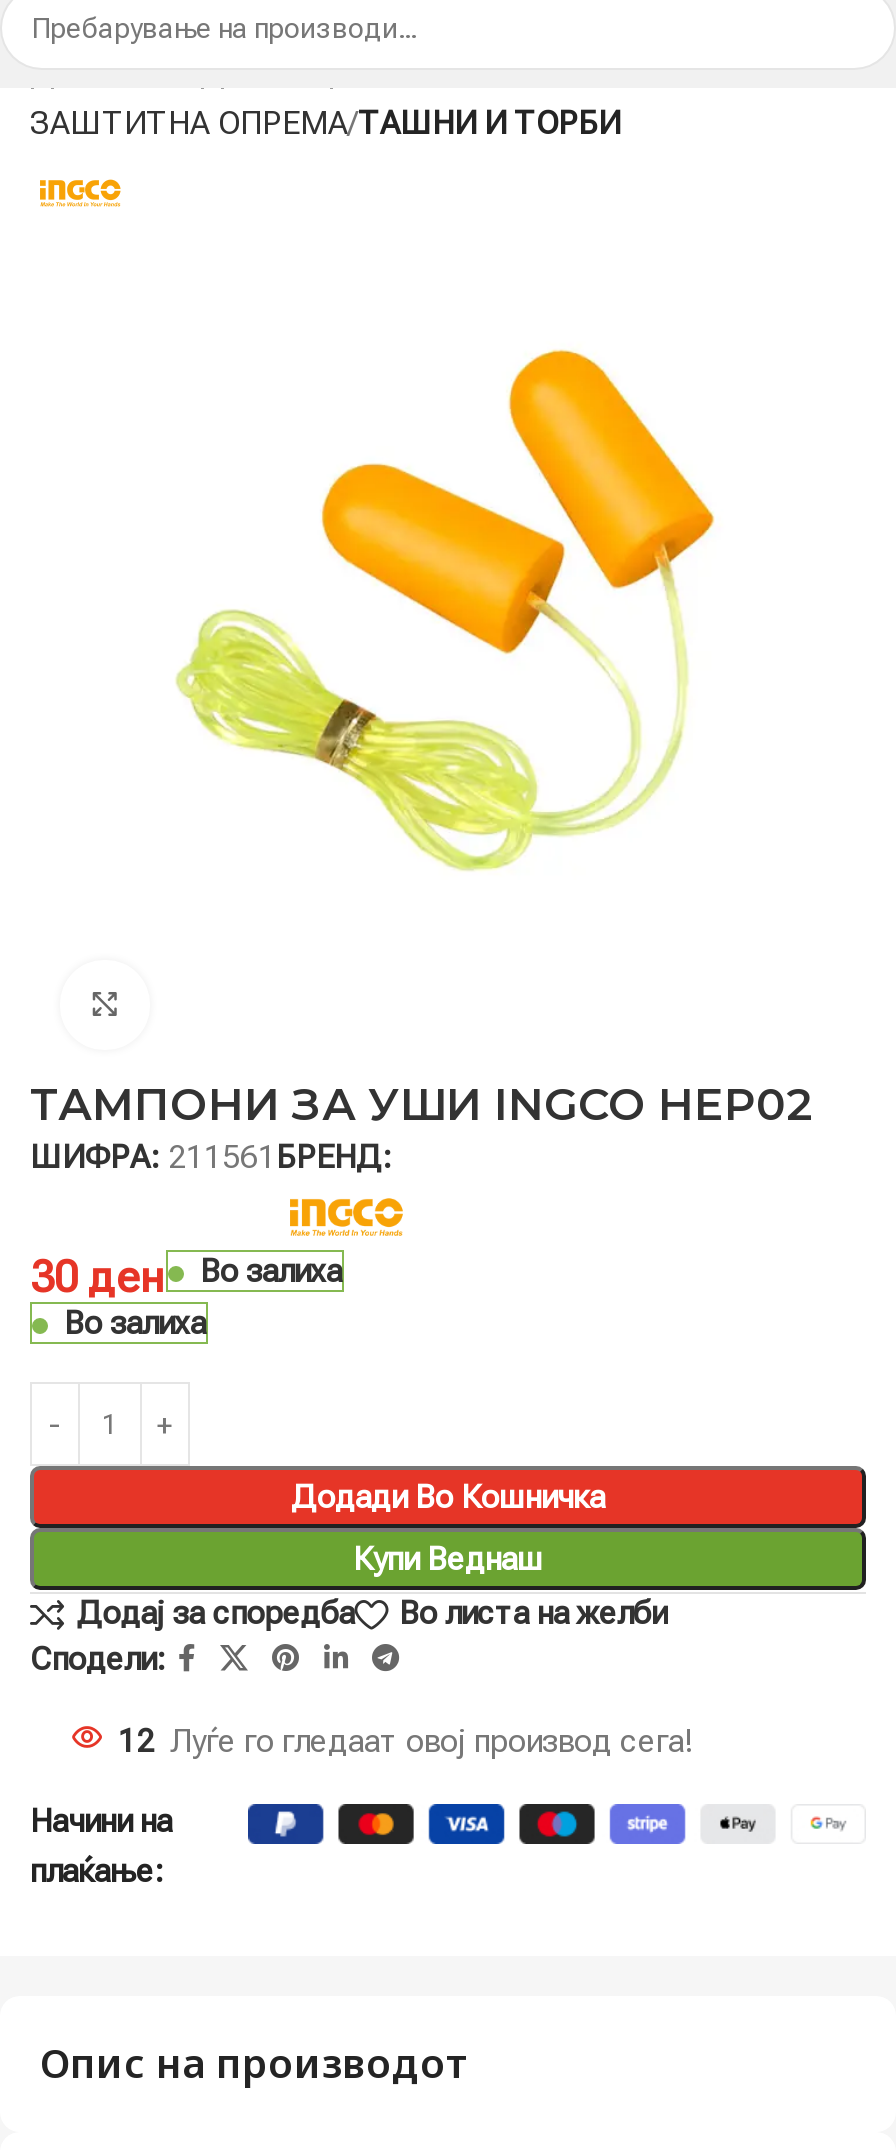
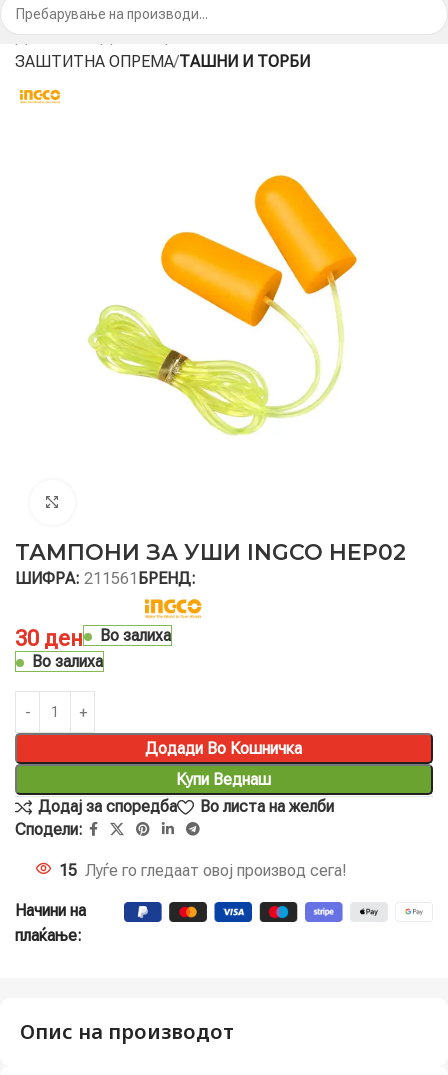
[118,1721,694,1759] 12 Луѓе го гледаат овој производ сега! -> [59,861,347,880] 15 Луѓе го гледаат овој производ сега!

